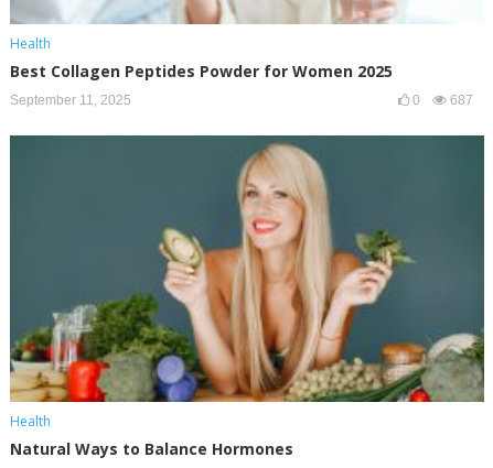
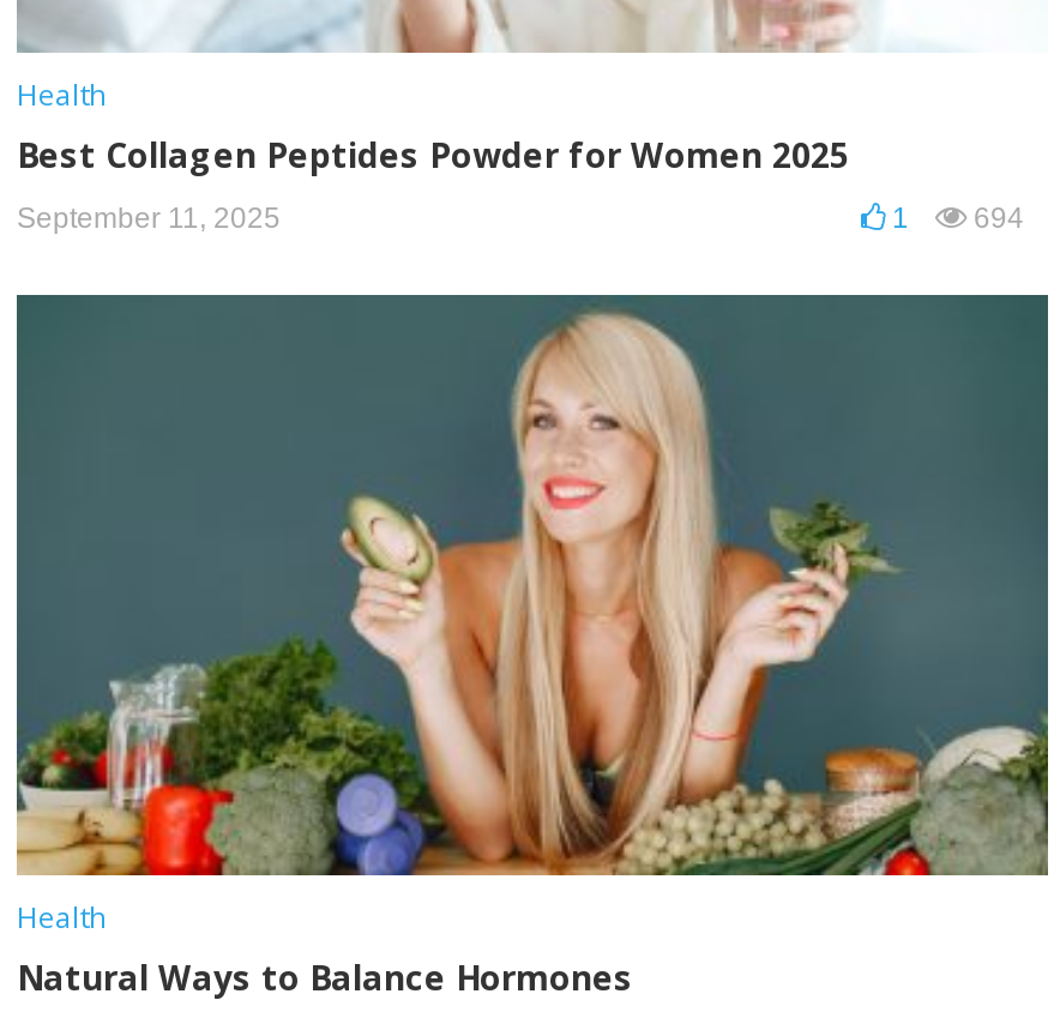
[412,93,424,108] 0 -> [892,202,916,236] 1
[450,93,473,108] 687 -> [974,202,1024,236] 694

